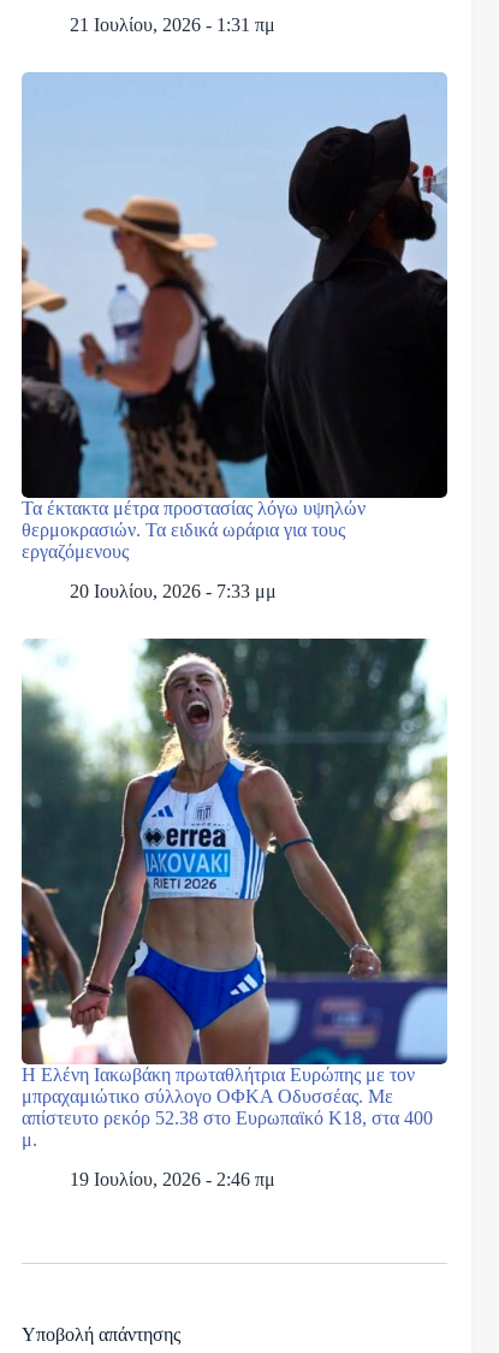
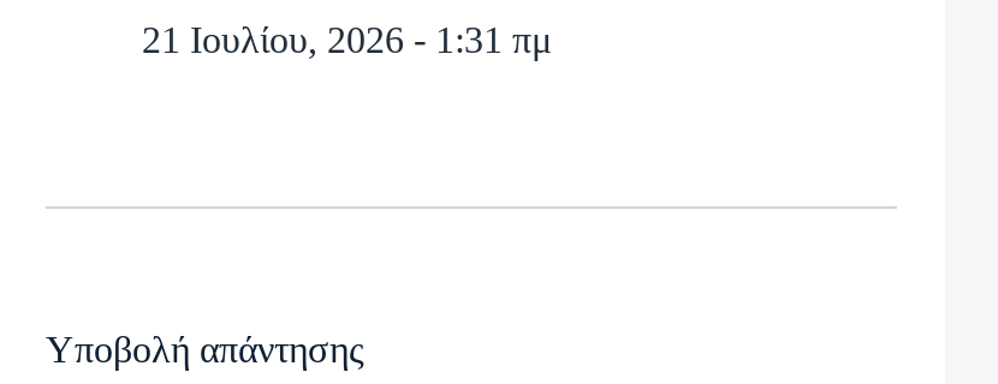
[20,72,448,601] [image] | Τα έκτακτα μέτρα προστασίας λόγω υψηλών | θερμοκρασιών. Τα ειδικά ωράρια για τους | εργαζόμενους | 20 Ιουλίου, 2026 - 7:33 μμ -> none
[20,637,448,1189] [image] | Η Ελένη Ιακωβάκη πρωταθλήτρια Ευρώπης με τον | μπραχαμιώτικο σύλλογο ΟΦΚΑ Οδυσσέας. Με | απίστευτο ρεκόρ 52.38 στο Ευρωπαϊκό Κ18, στα 400 | μ. | 19 Ιουλίου, 2026 - 2:46 πμ -> none

